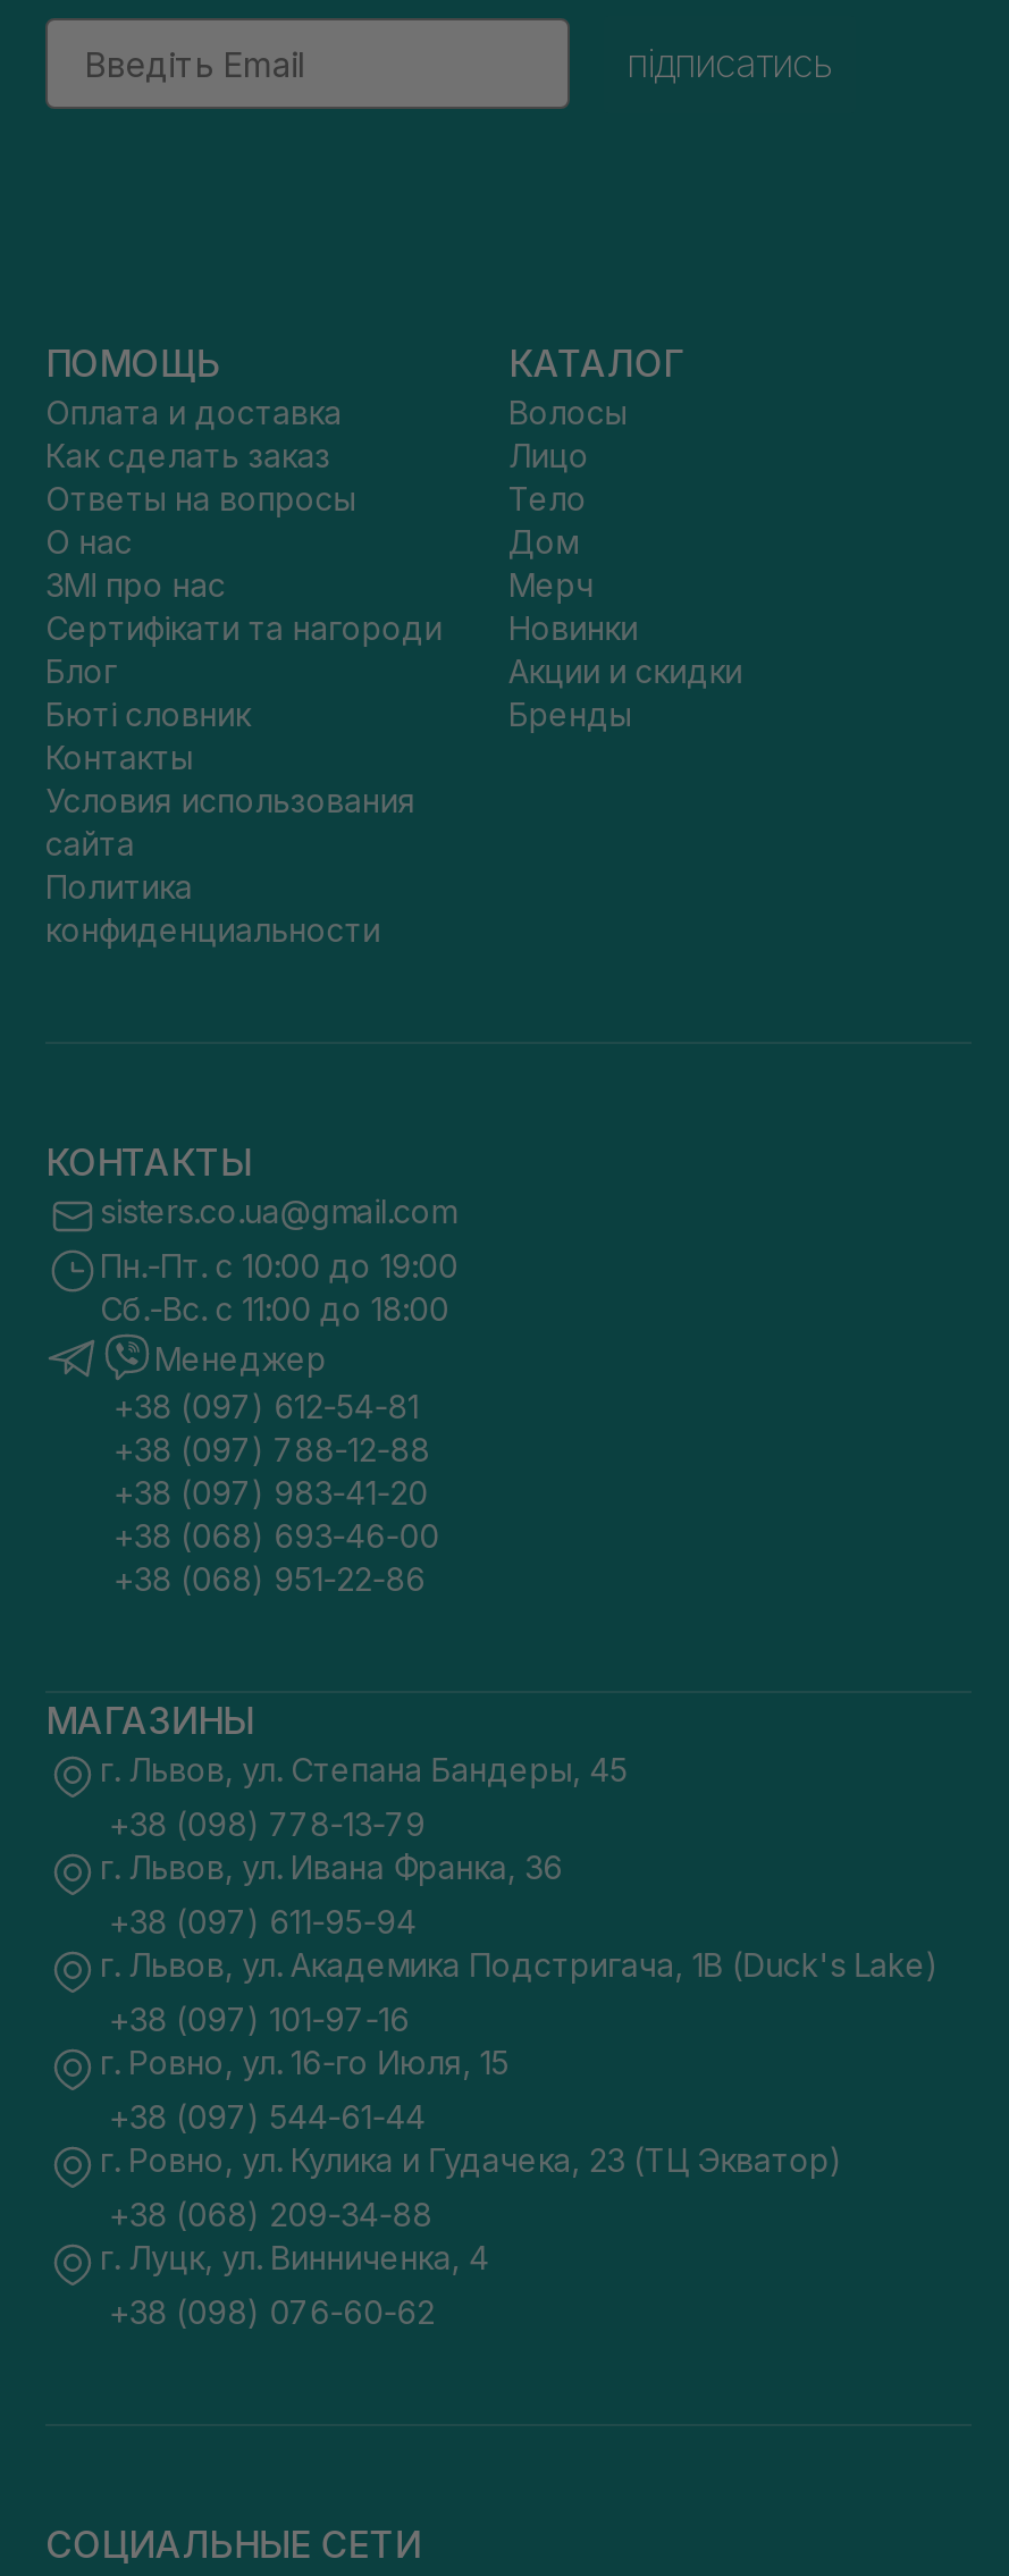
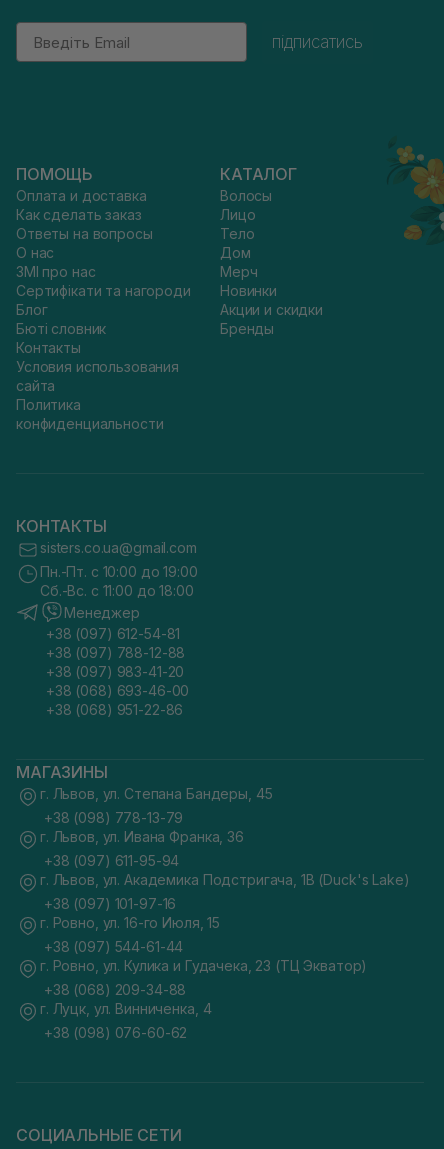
none -> [389,142,441,244] [image]

